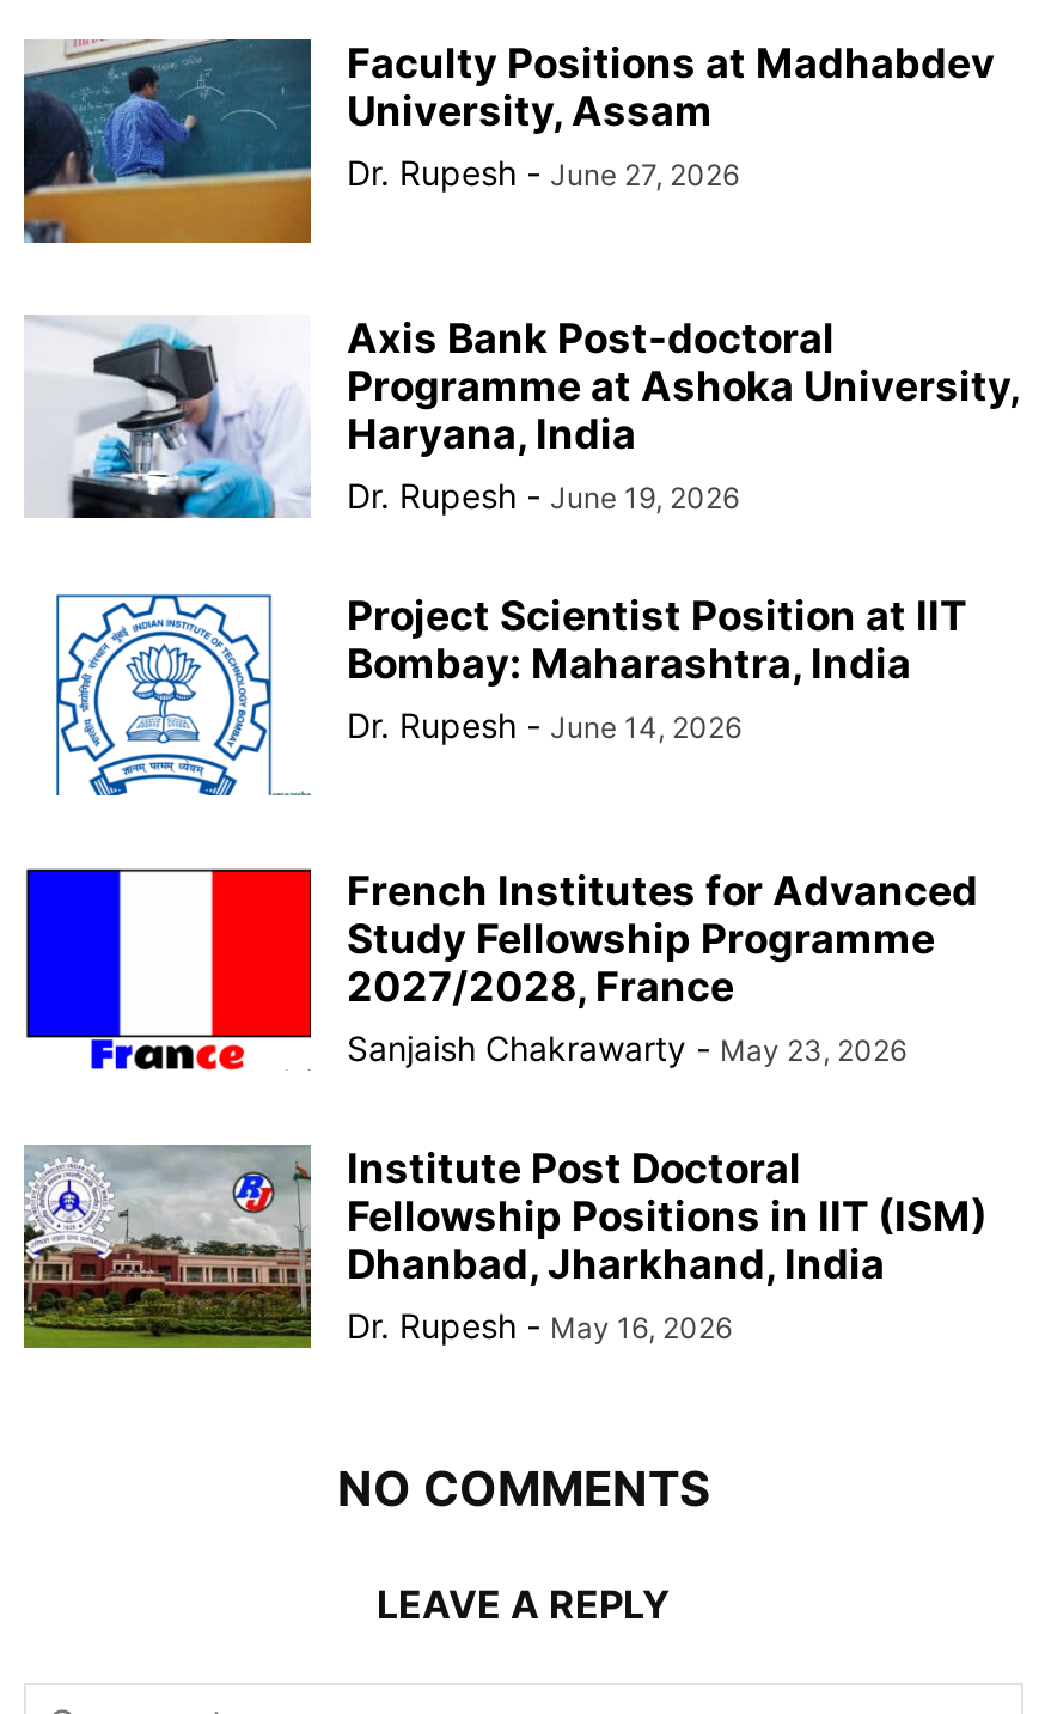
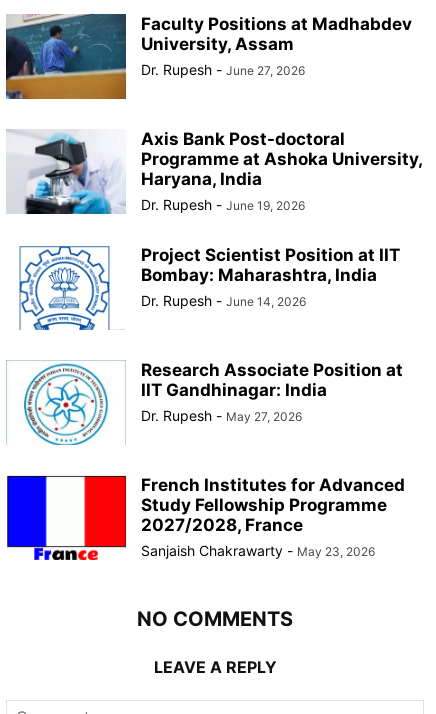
none -> [19,360,403,446] [image] | Research Associate Position at | IIT Gandhinagar: India | Dr. Rupesh - May 27, 2026
moved [347,866,978,1067] -> [141,475,405,559]: French Institutes for Advanced | Study Fellowship Programme | 2027/2028, France | Sanjaish Chakrawarty - May 23, 2026
[22,1143,988,1350] [image] | Institute Post Doctoral | Fellowship Positions in IIT (ISM) | Dhanbad, Jharkhand, India | Dr. Rupesh - May 16, 2026 -> none

